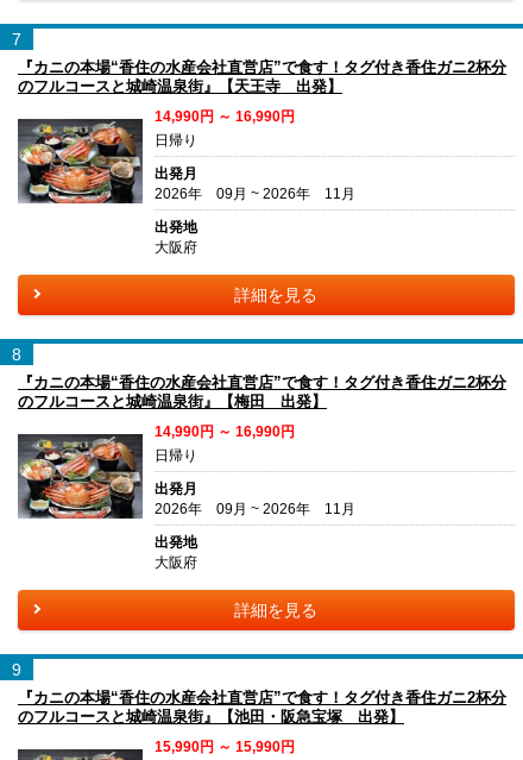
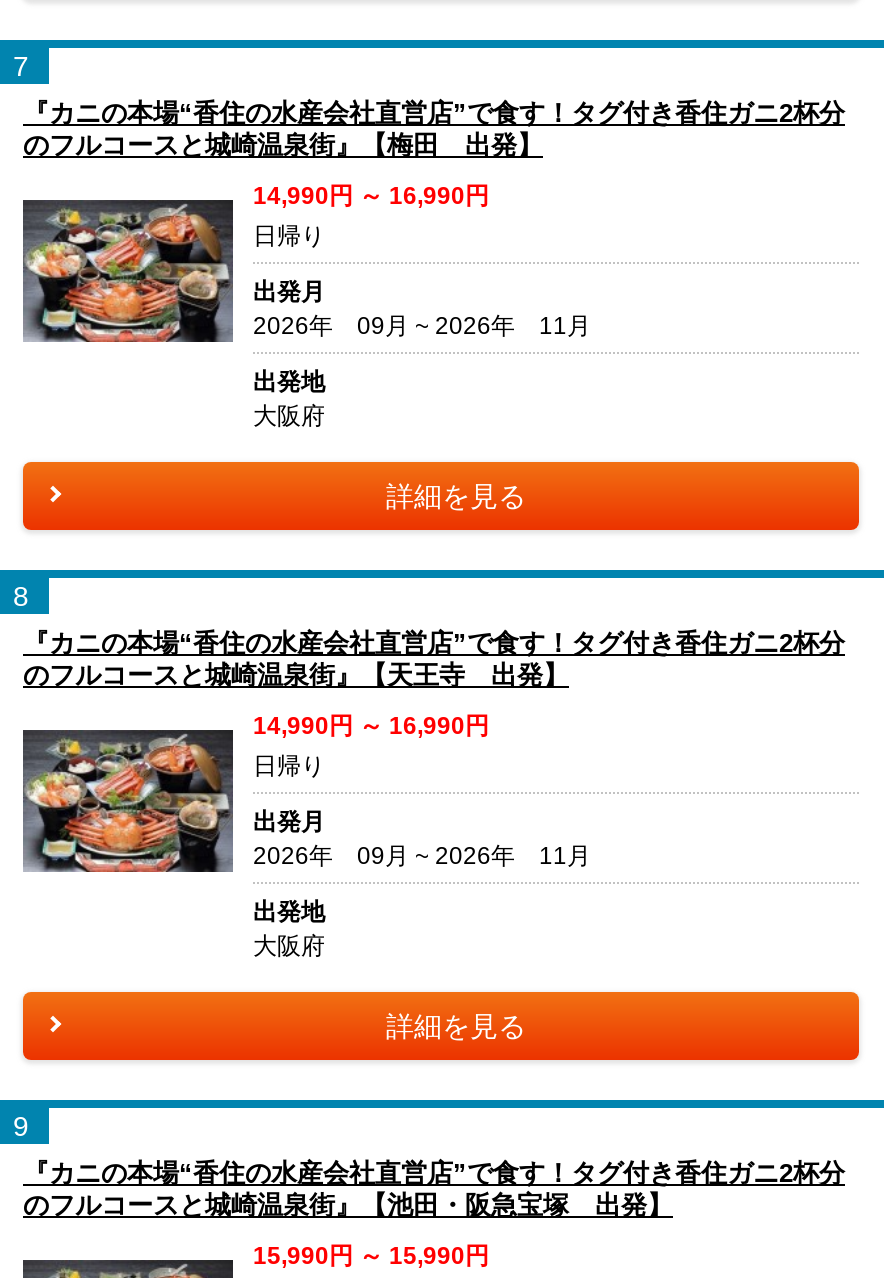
moved [18,77,342,95] -> [23,660,569,690]: のフルコースと城崎温泉街』【天王寺 出発】
moved [18,392,327,410] -> [23,130,543,160]: のフルコースと城崎温泉街』【梅田 出発】

